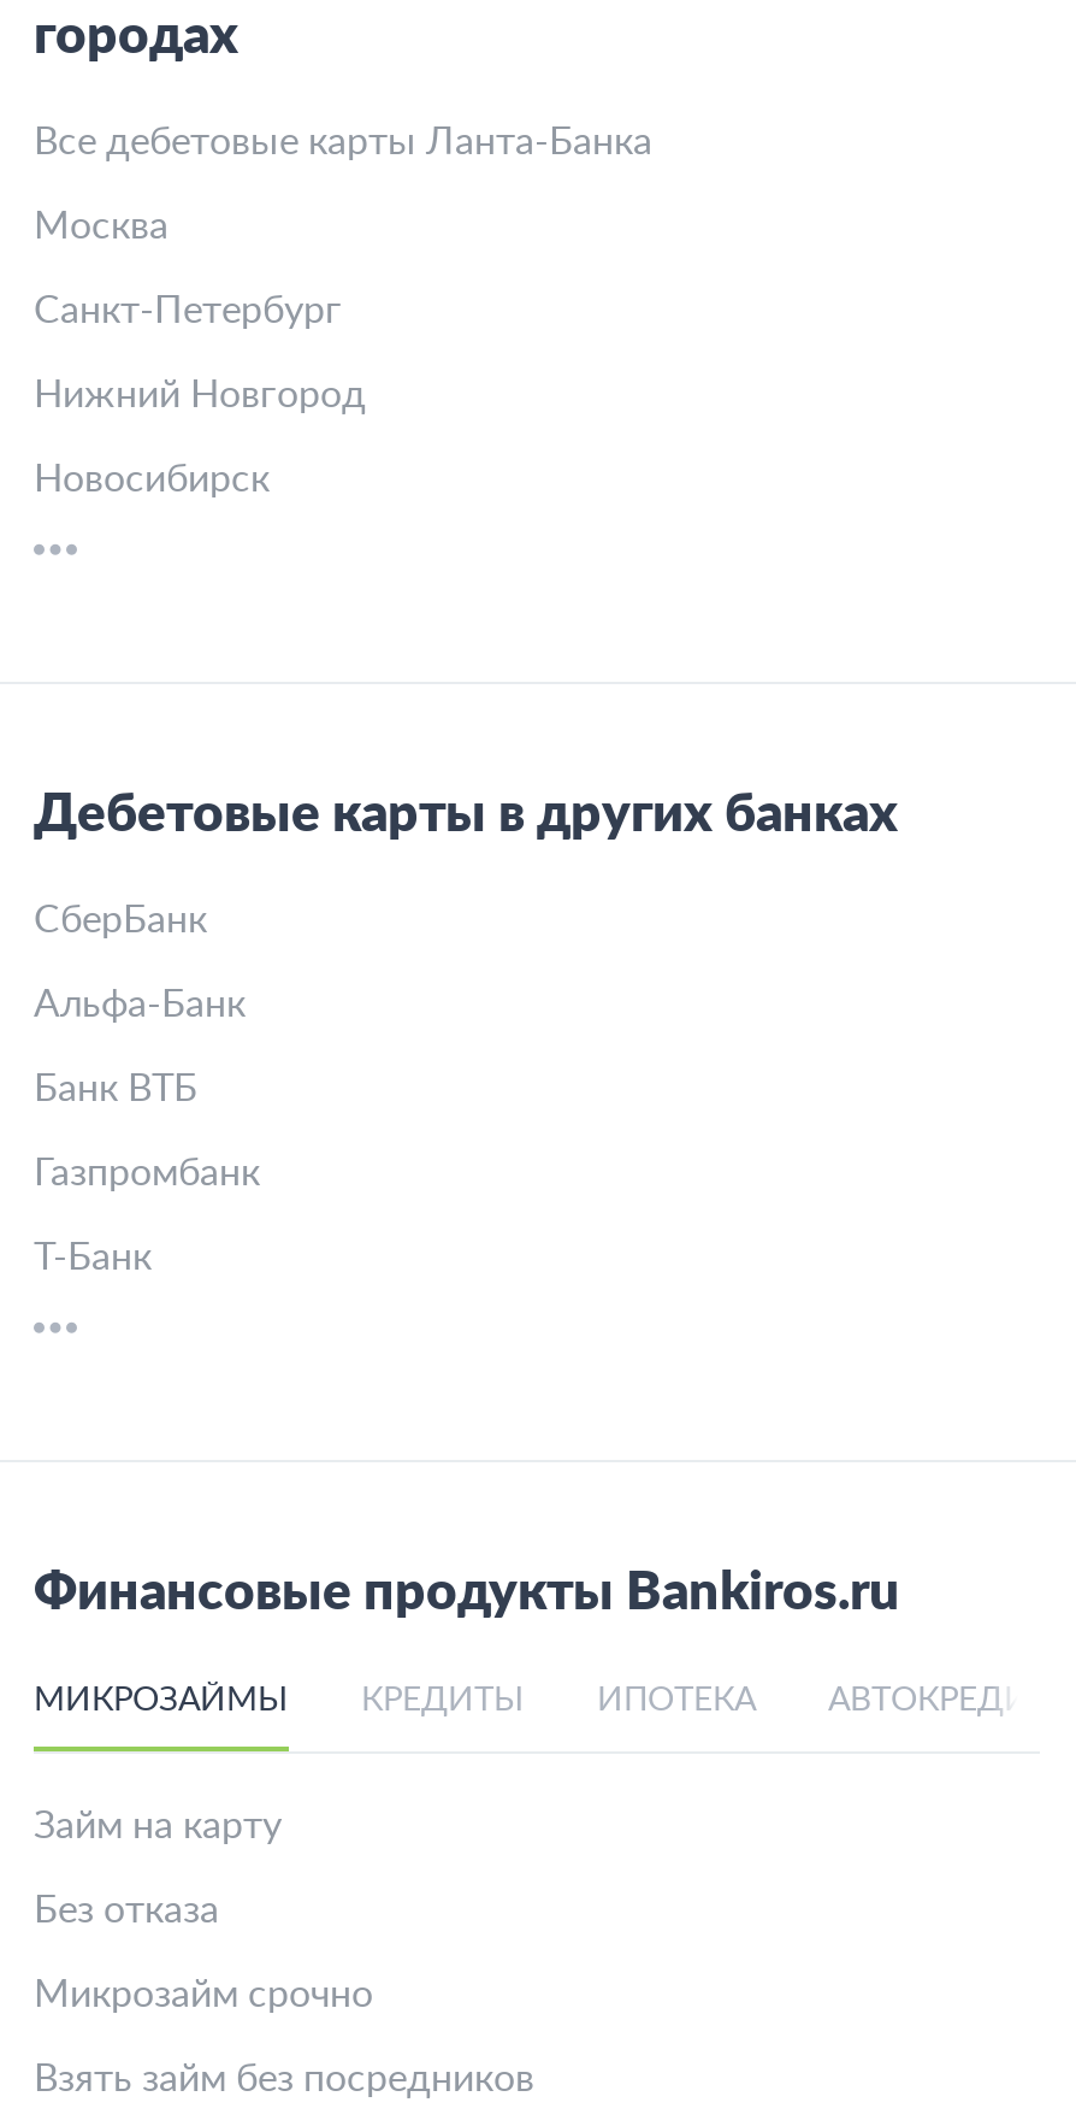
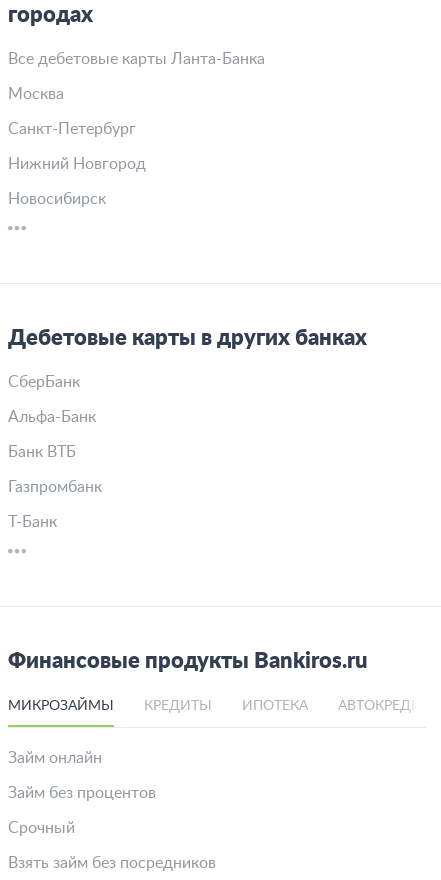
[34,1807,282,1845] Займ на карту -> [8,750,102,766] Займ онлайн
[34,1891,219,1930] Без отказа -> [8,785,156,801] Займ без процентов
[34,1975,373,2014] Микрозайм срочно -> [8,820,75,836] Срочный

